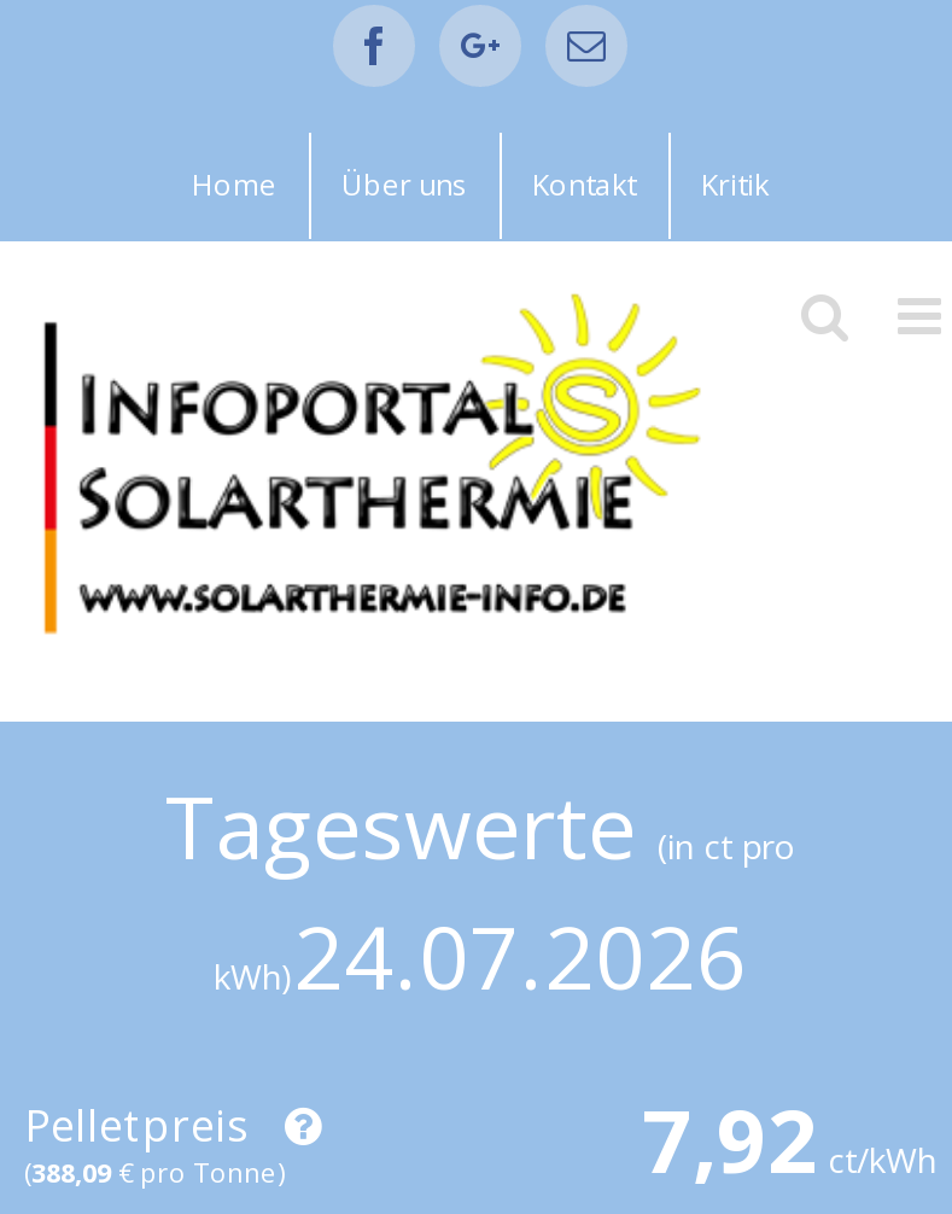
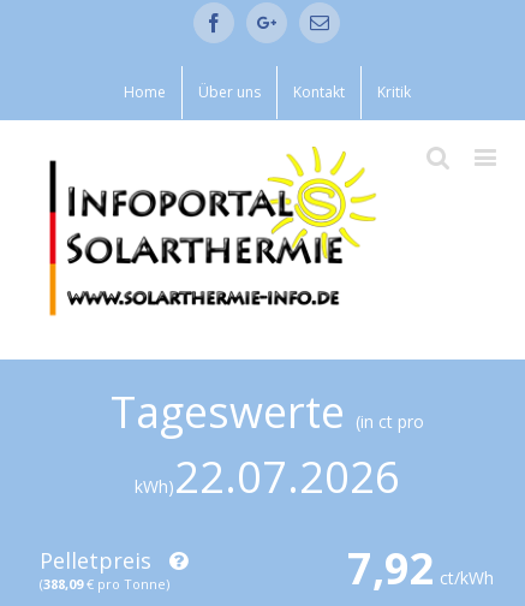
[214,898,747,1016] kWh)24.07.2026 -> [134,447,399,506] kWh)22.07.2026

